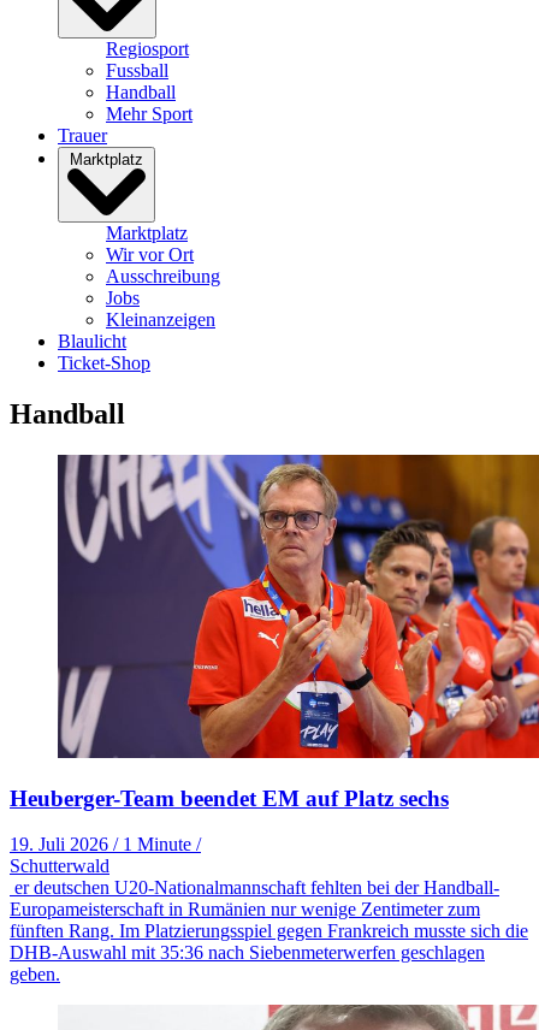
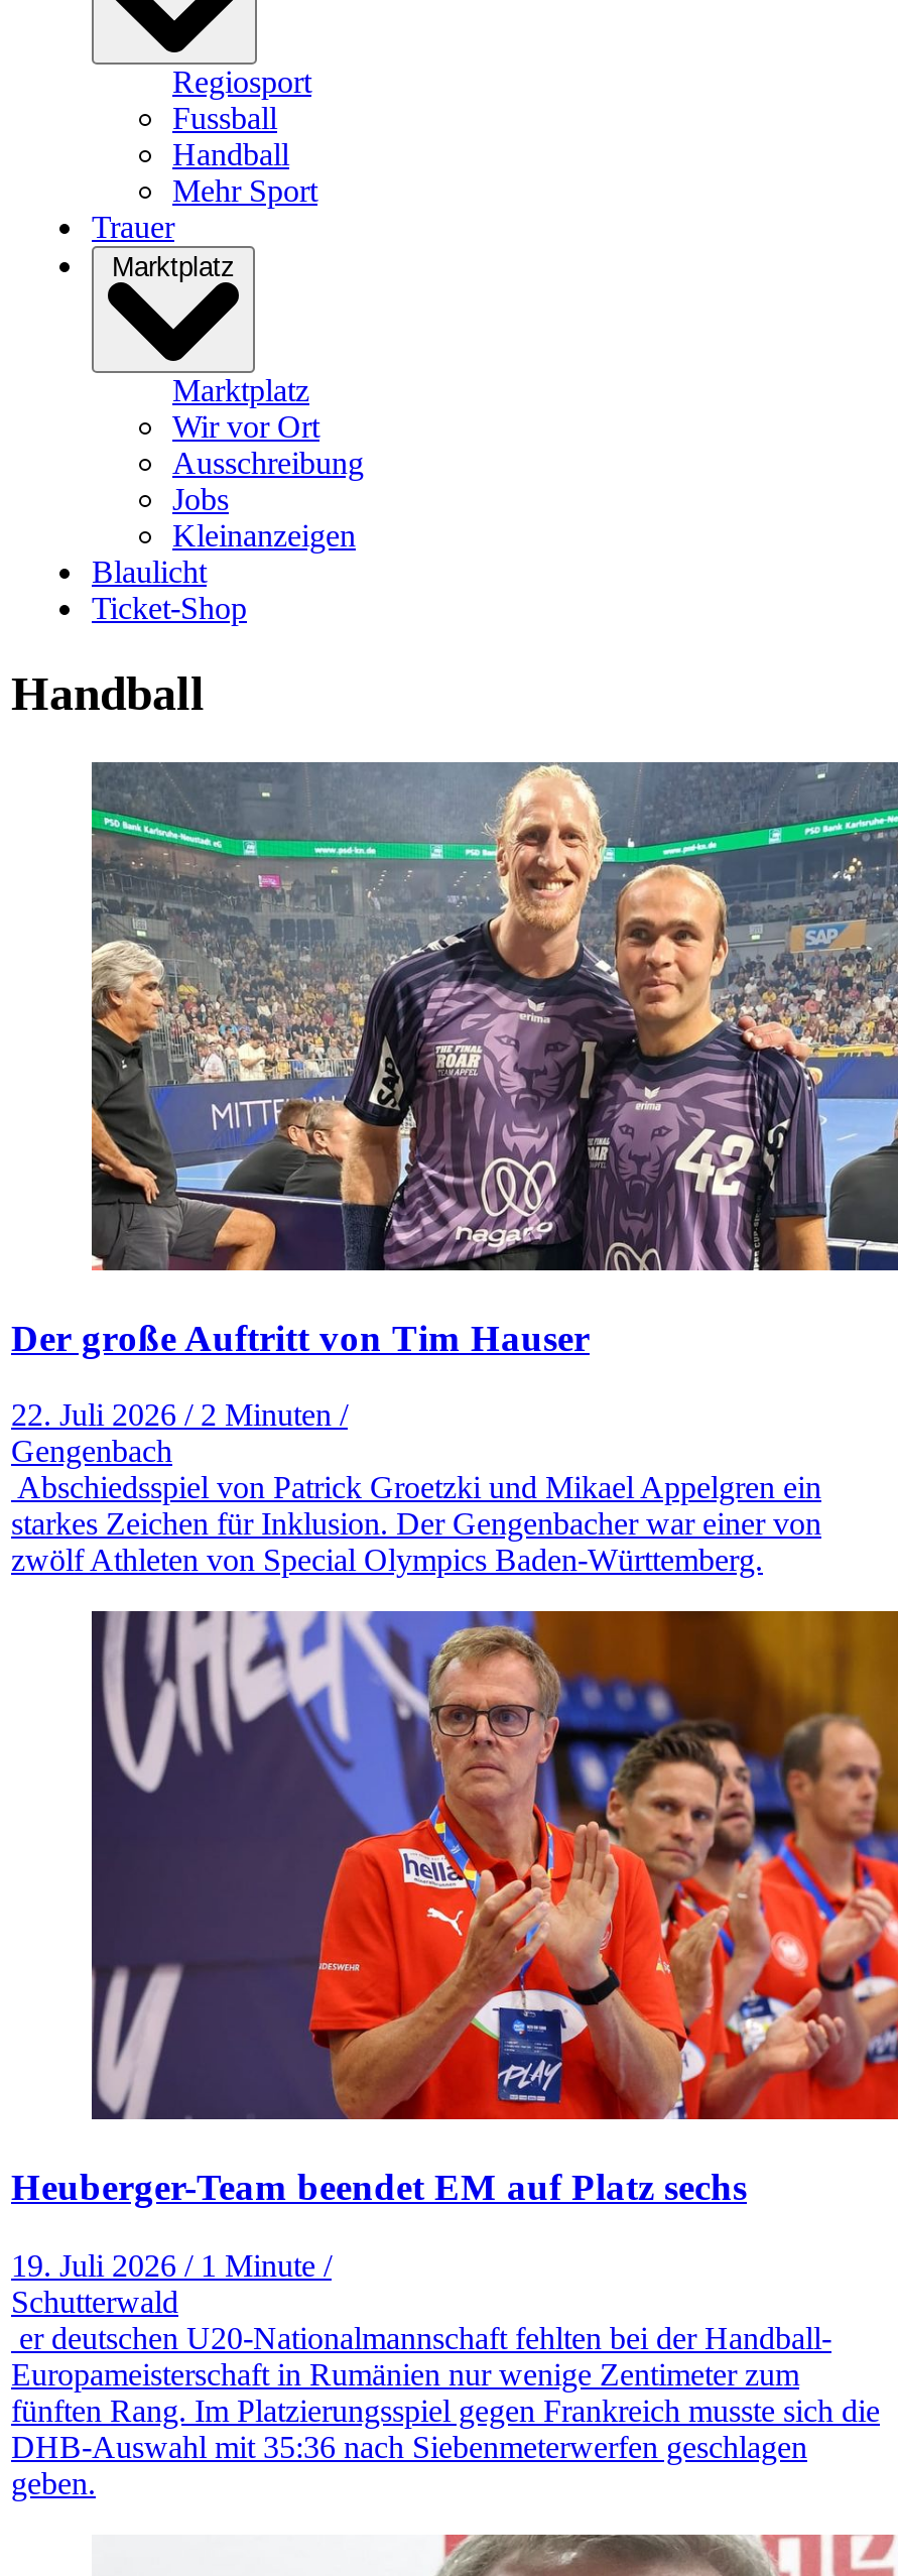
none -> [11,760,892,1578] [image] | Der große Auftritt von Tim Hauser | 22. Juli 2026 / 2 Minuten / | Gengenbach | Abschiedsspiel von Patrick Groetzki und Mikael Appelgren ein | starkes Zeichen für Inklusion. Der Gengenbacher war einer von | zwölf Athleten von Special Olympics Baden-Württemberg.

